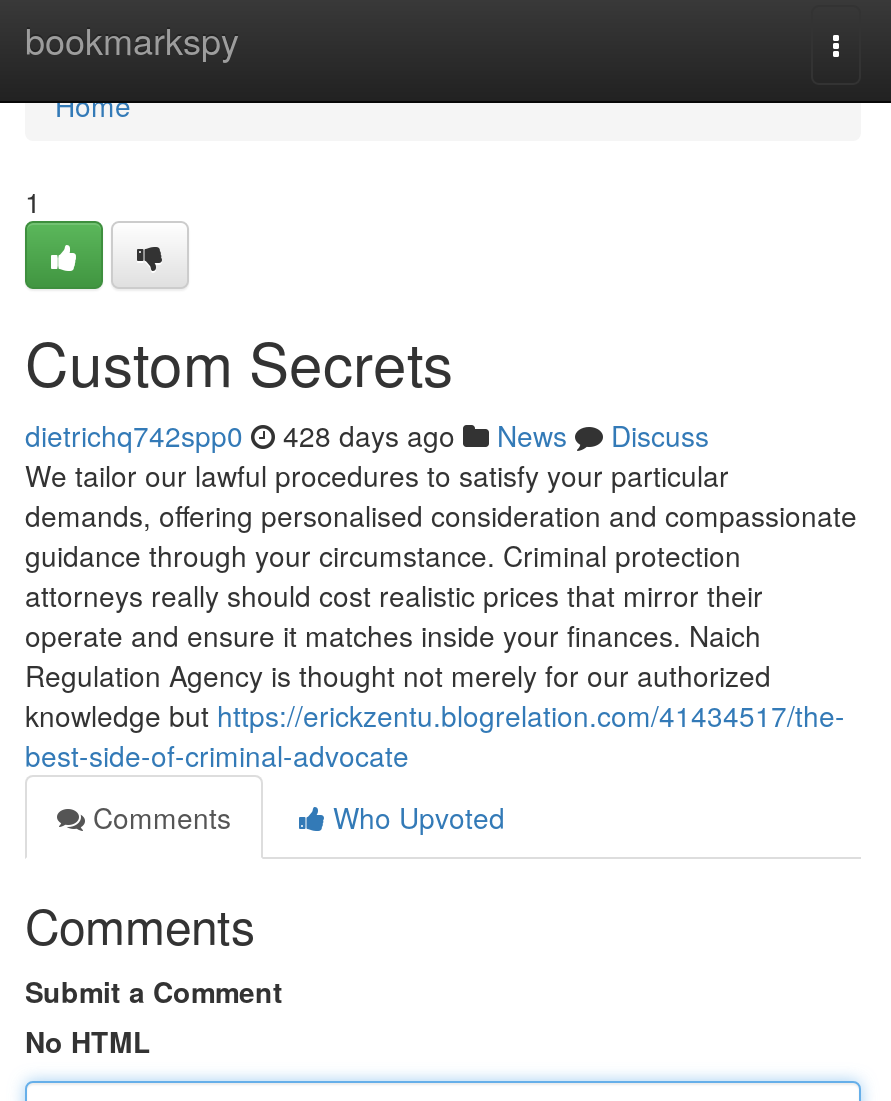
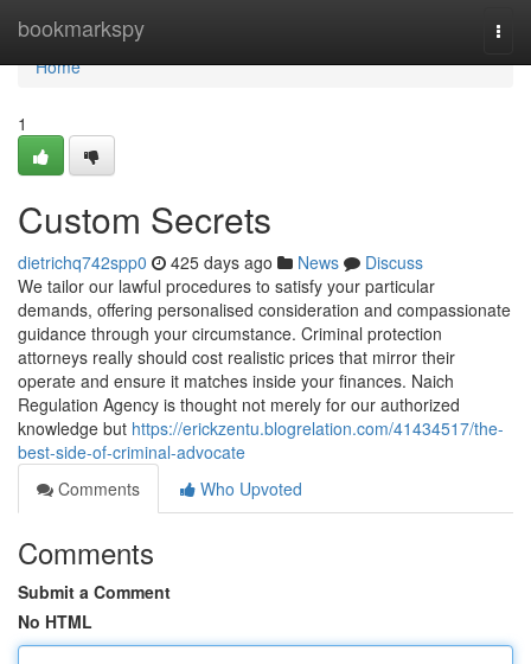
[25,415,709,455] dietrichq742spp0 428 days ago News Discuss -> [18,250,423,274] dietrichq742spp0 425 days ago News Discuss

